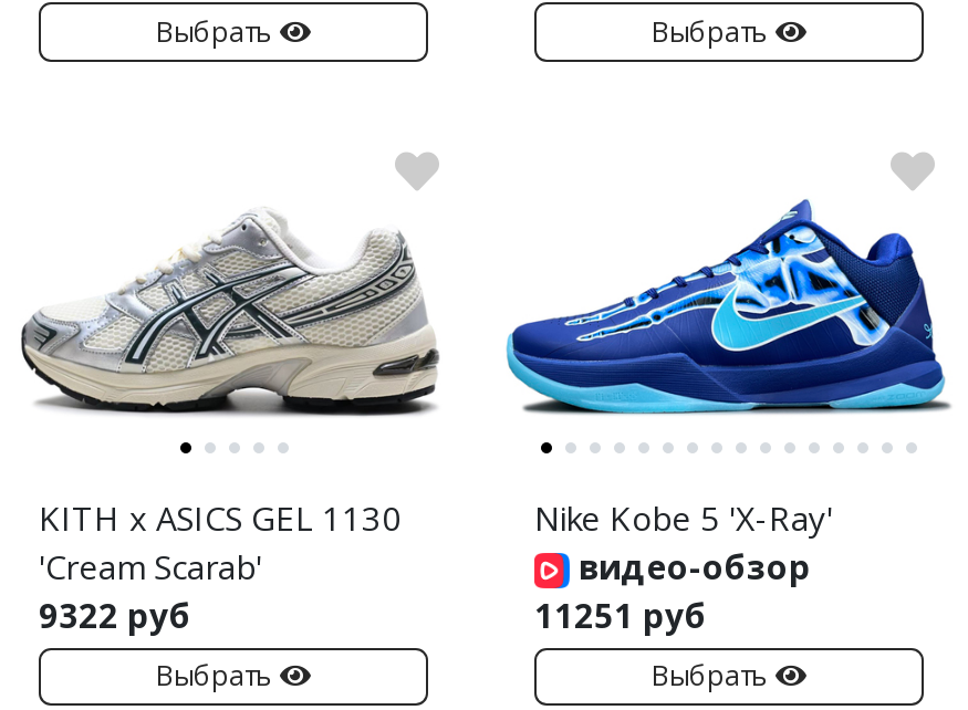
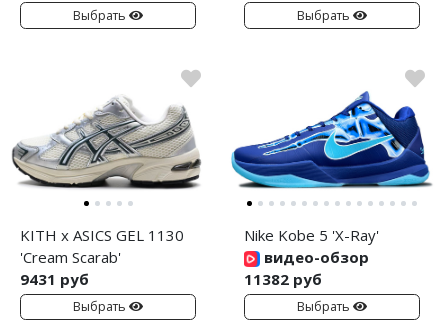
[39,592,191,637] 9322 руб -> [20,269,89,289] 9431 руб
[534,592,707,637] 11251 руб -> [244,269,322,289] 11382 руб

